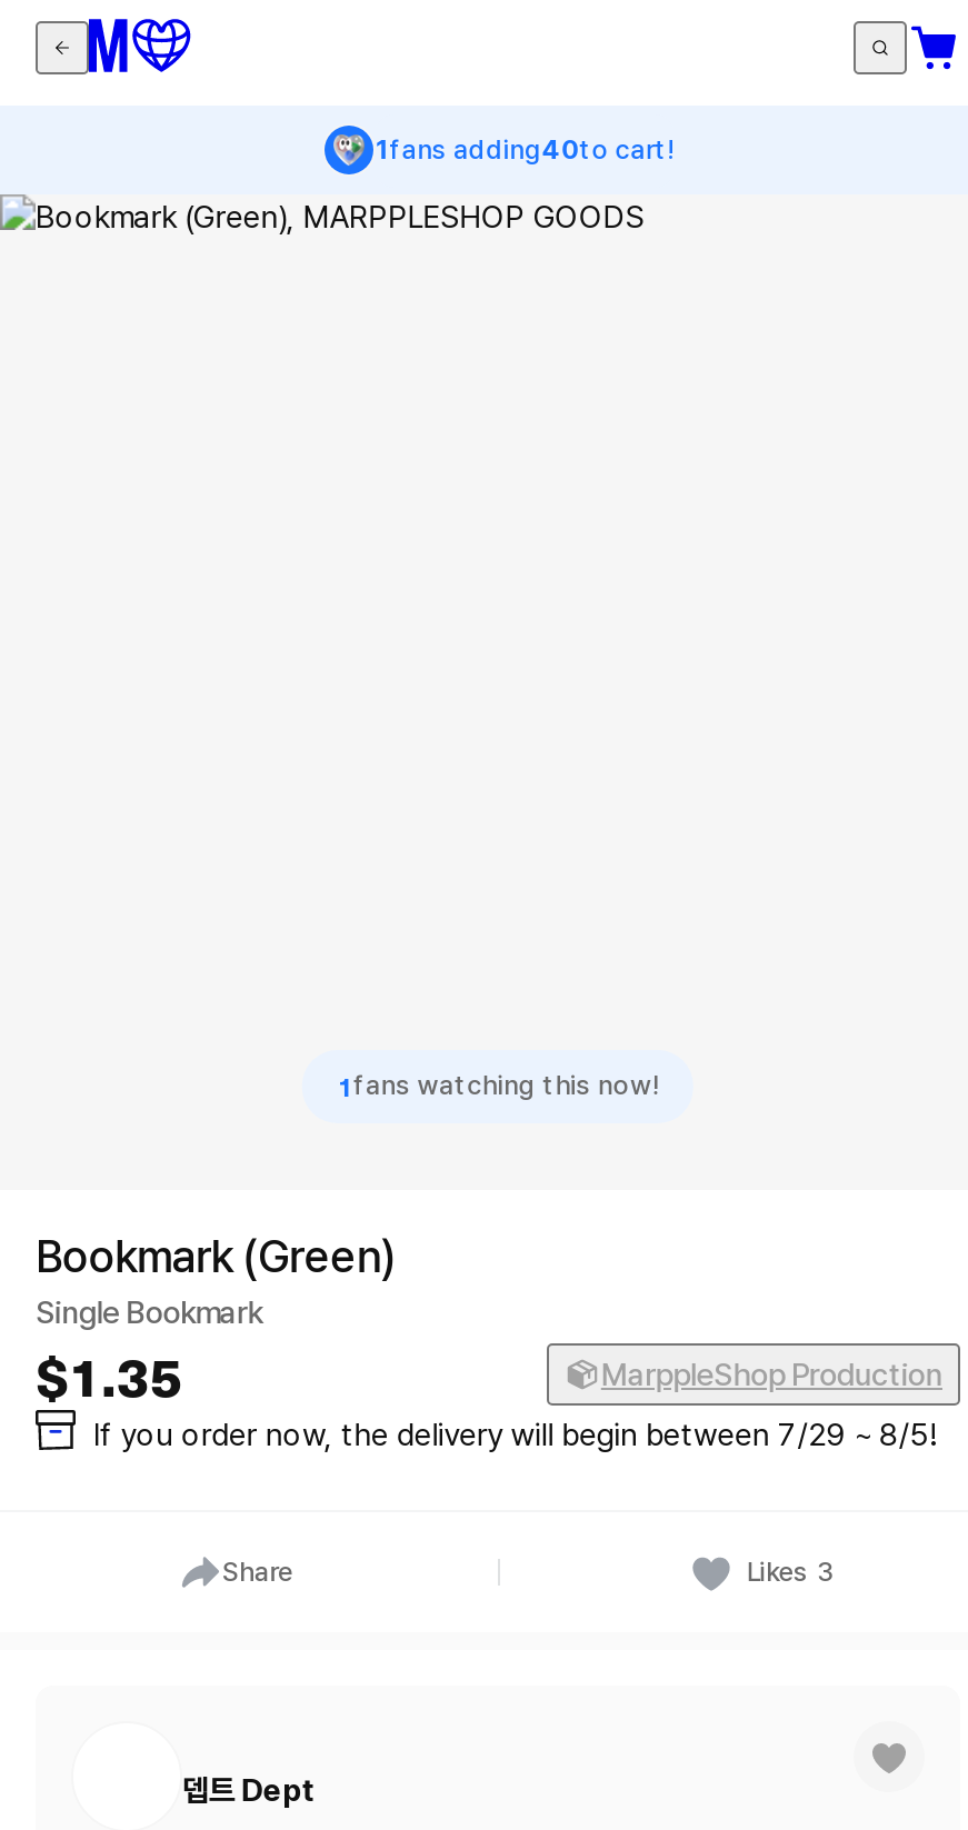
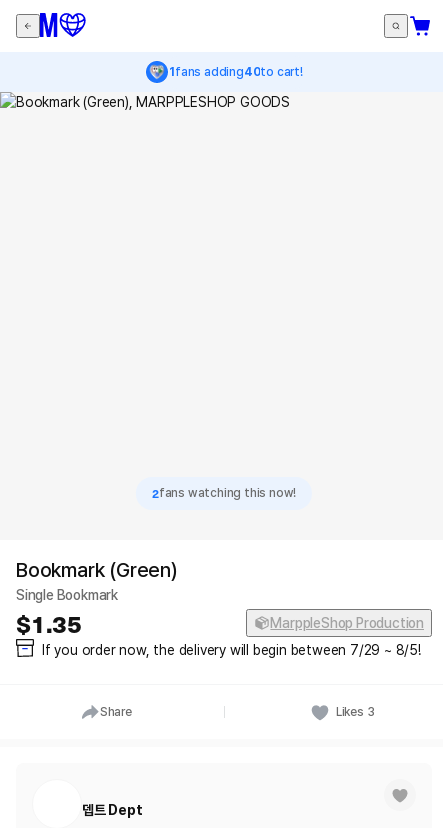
[338,1068,658,1103] 1fans watching this now! -> [152,485,296,501] 2fans watching this now!

